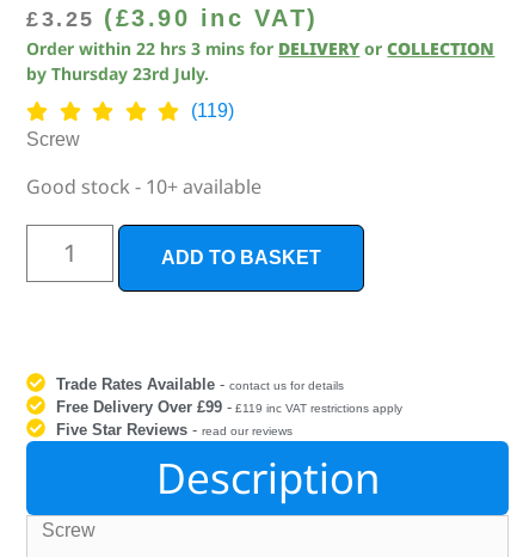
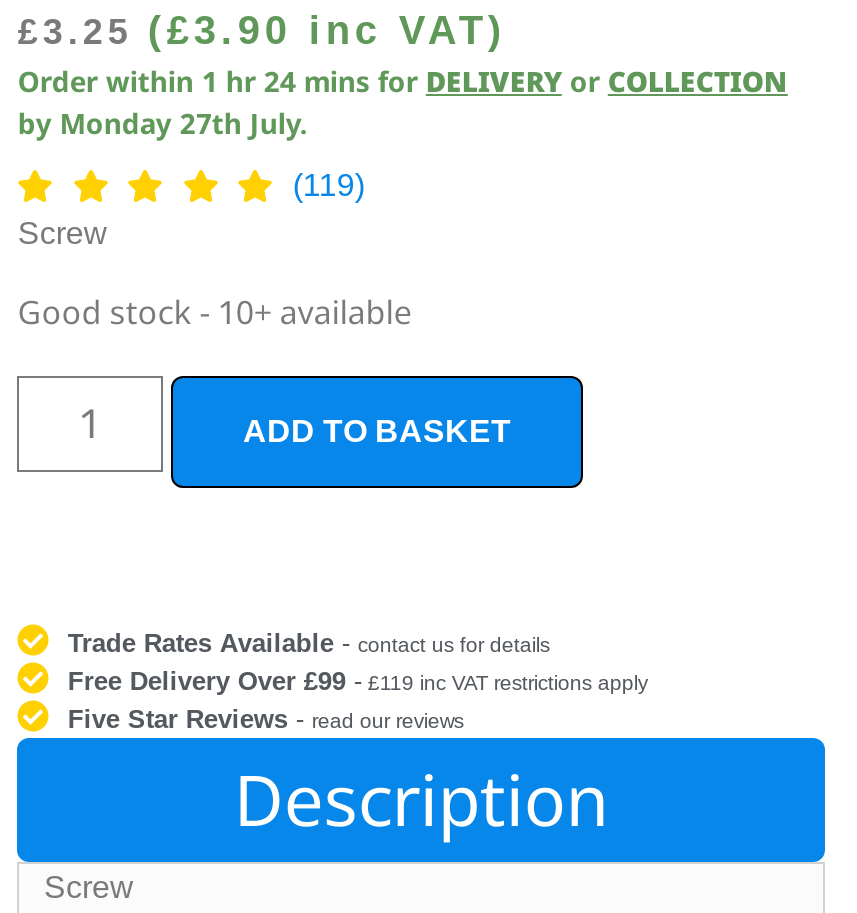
[27,37,495,60] Order within 22 hrs 3 mins for DELIVERY or COLLECTION -> [18,62,788,100] Order within 1 hr 24 mins for DELIVERY or COLLECTION
[27,62,209,85] by Thursday 23rd July. -> [18,104,308,142] by Monday 27th July.

